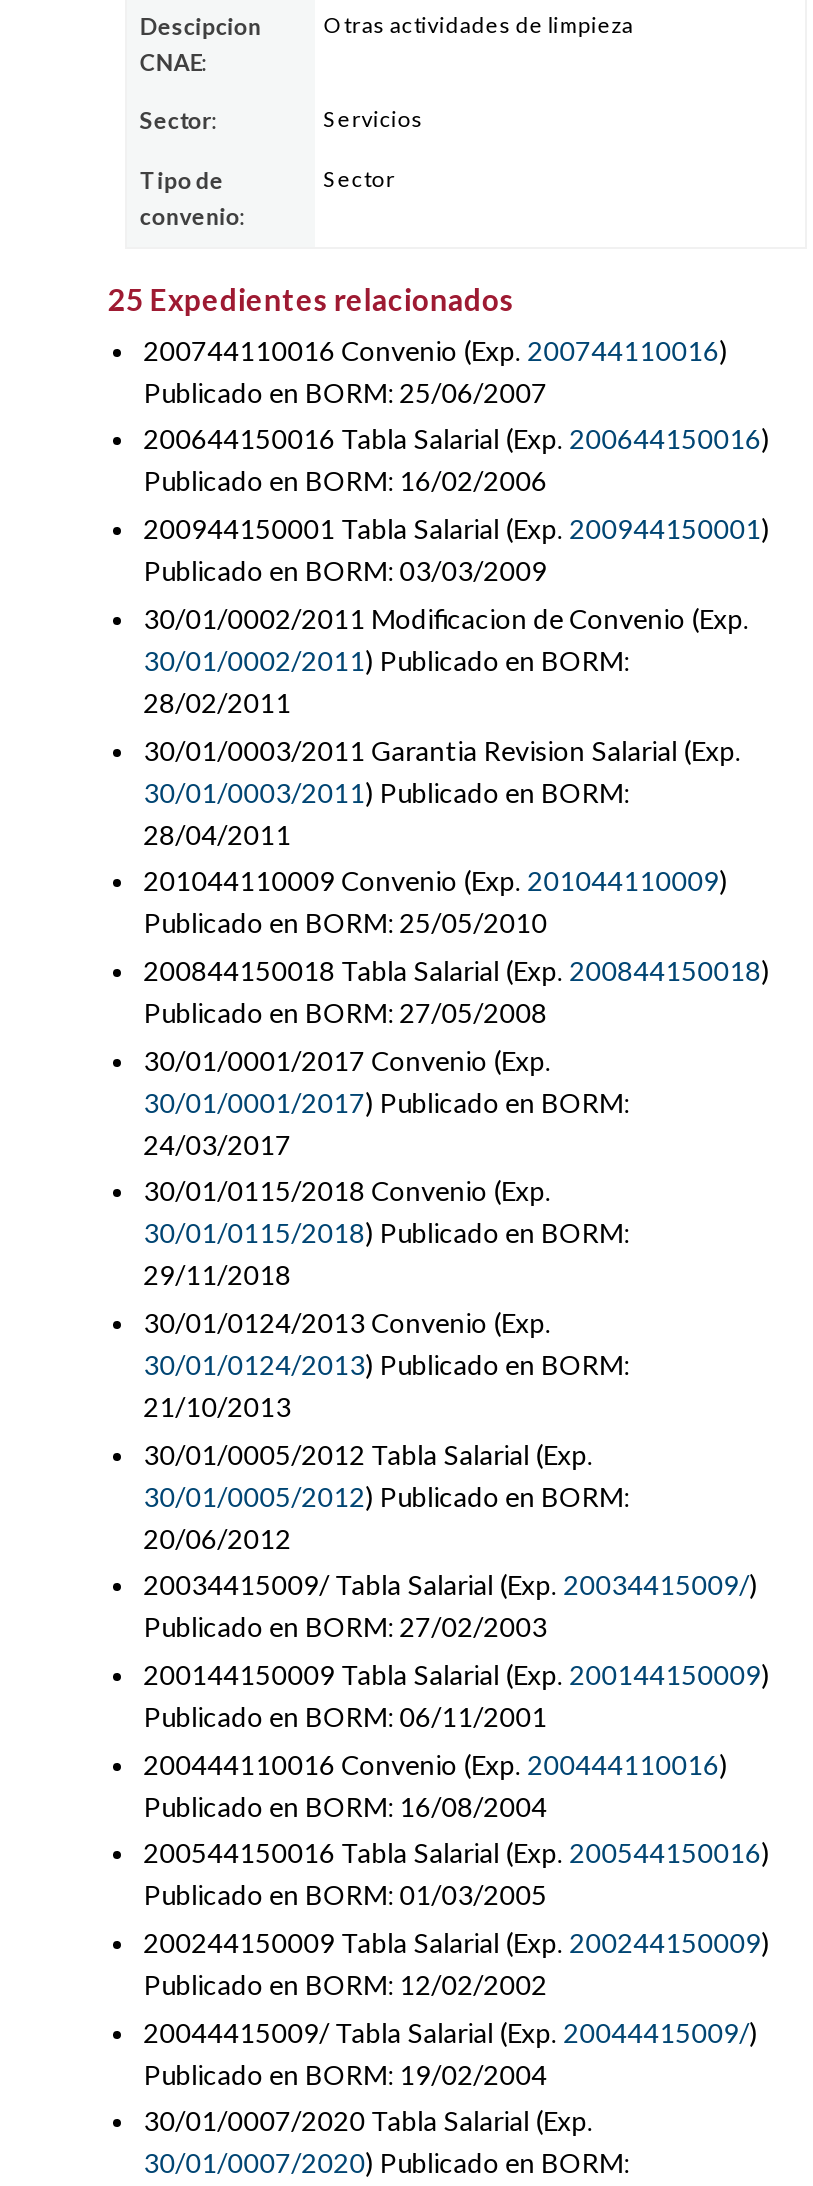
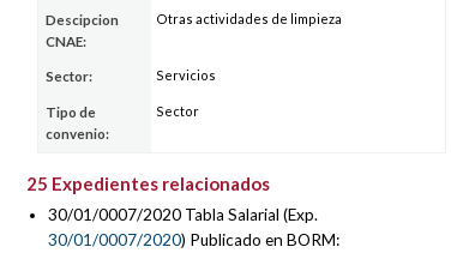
[143,335,769,2091] 200744110016 Convenio (Exp. 200744110016) | Publicado en BORM: 25/06/2007 | 200644150016 Tabla Salarial (Exp. 200644150016) | Publicado en BORM: 16/02/2006 | 200944150001 Tabla Salarial (Exp. 200944150001) | Publicado en BORM: 03/03/2009 | 30/01/0002/2011 Modificacion de Convenio (Exp. | 30/01/0002/2011) Publicado en BORM: | 28/02/2011 | 30/01/0003/2011 Garantia Revision Salarial (Exp. | 30/01/0003/2011) Publicado en BORM: | 28/04/2011 | 201044110009 Convenio (Exp. 201044110009) | Publicado en BORM: 25/05/2010 | 200844150018 Tabla Salarial (Exp. 200844150018) | Publicado en BORM: 27/05/2008 | 30/01/0001/2017 Convenio (Exp. | 30/01/0001/2017) Publicado en BORM: | 24/03/2017 | 30/01/0115/2018 Convenio (Exp. | 30/01/0115/2018) Publicado en BORM: | 29/11/2018 | 30/01/0124/2013 Convenio (Exp. | 30/01/0124/2013) Publicado en BORM: | 21/10/2013 | 30/01/0005/2012 Tabla Salarial (Exp. | 30/01/0005/2012) Publicado en BORM: | 20/06/2012 | 20034415009/ Tabla Salarial (Exp. 20034415009/) | Publicado en BORM: 27/02/2003 | 200144150009 Tabla Salarial (Exp. 200144150009) | Publicado en BORM: 06/11/2001 | 200444110016 Convenio (Exp. 200444110016) | Publicado en BORM: 16/08/2004 | 200544150016 Tabla Salarial (Exp. 200544150016) | Publicado en BORM: 01/03/2005 | 200244150009 Tabla Salarial (Exp. 200244150009) | Publicado en BORM: 12/02/2002 | 20044415009/ Tabla Salarial (Exp. 20044415009/) | Publicado en BORM: 19/02/2004 -> none

